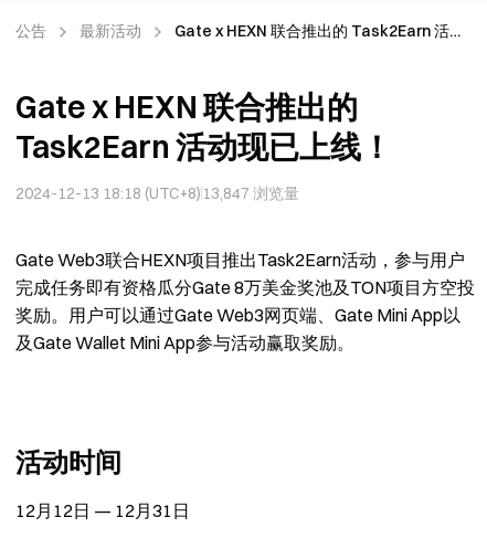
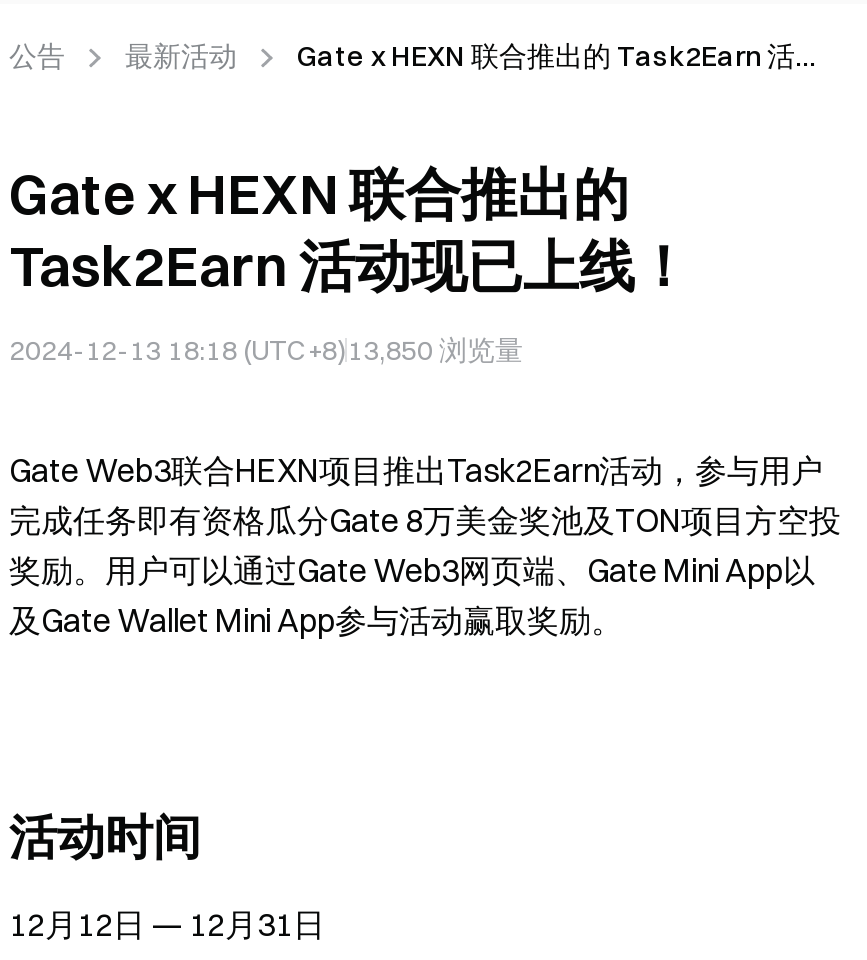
[15,183,299,203] 2024-12-13 18:18 (UTC+8)13,847浏览量 -> [9,332,523,368] 2024-12-13 18:18 (UTC+8)13,850浏览量

